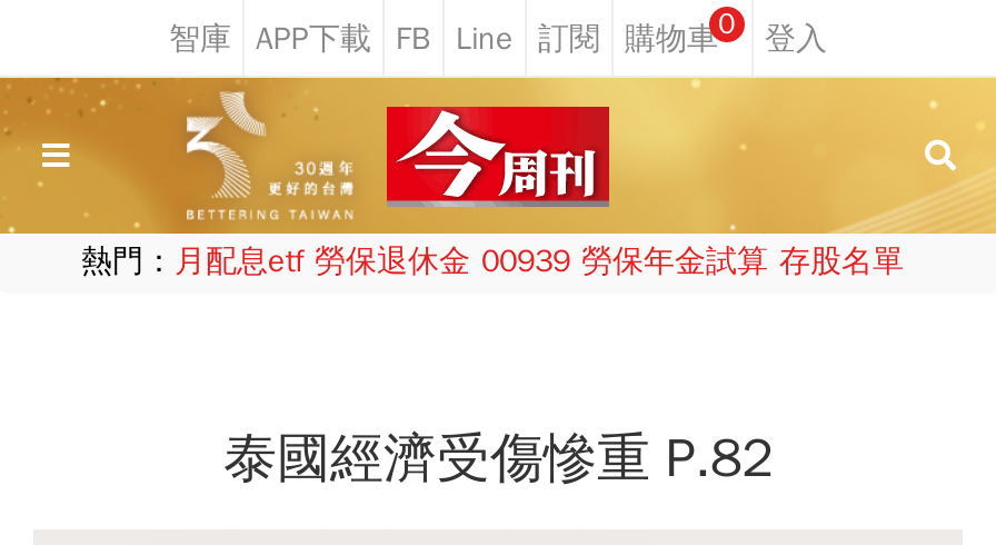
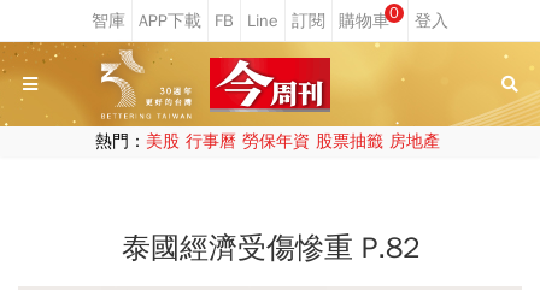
[81,242,904,280] 熱門：月配息etf 勞保退休金 00939 勞保年金試算 存股名單 -> [95,131,439,152] 熱門：美股 行事曆 勞保年資 股票抽籤 房地產

